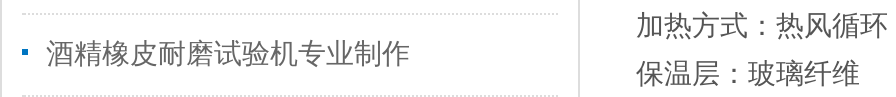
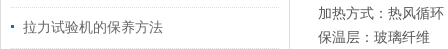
[46,39,410,69] 酒精橡皮耐磨试验机专业制作 -> [23,20,163,35] 拉力试验机的保养方法

